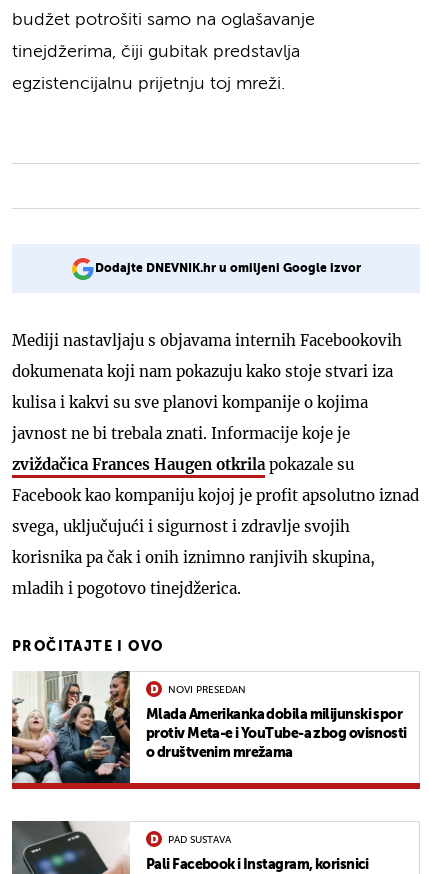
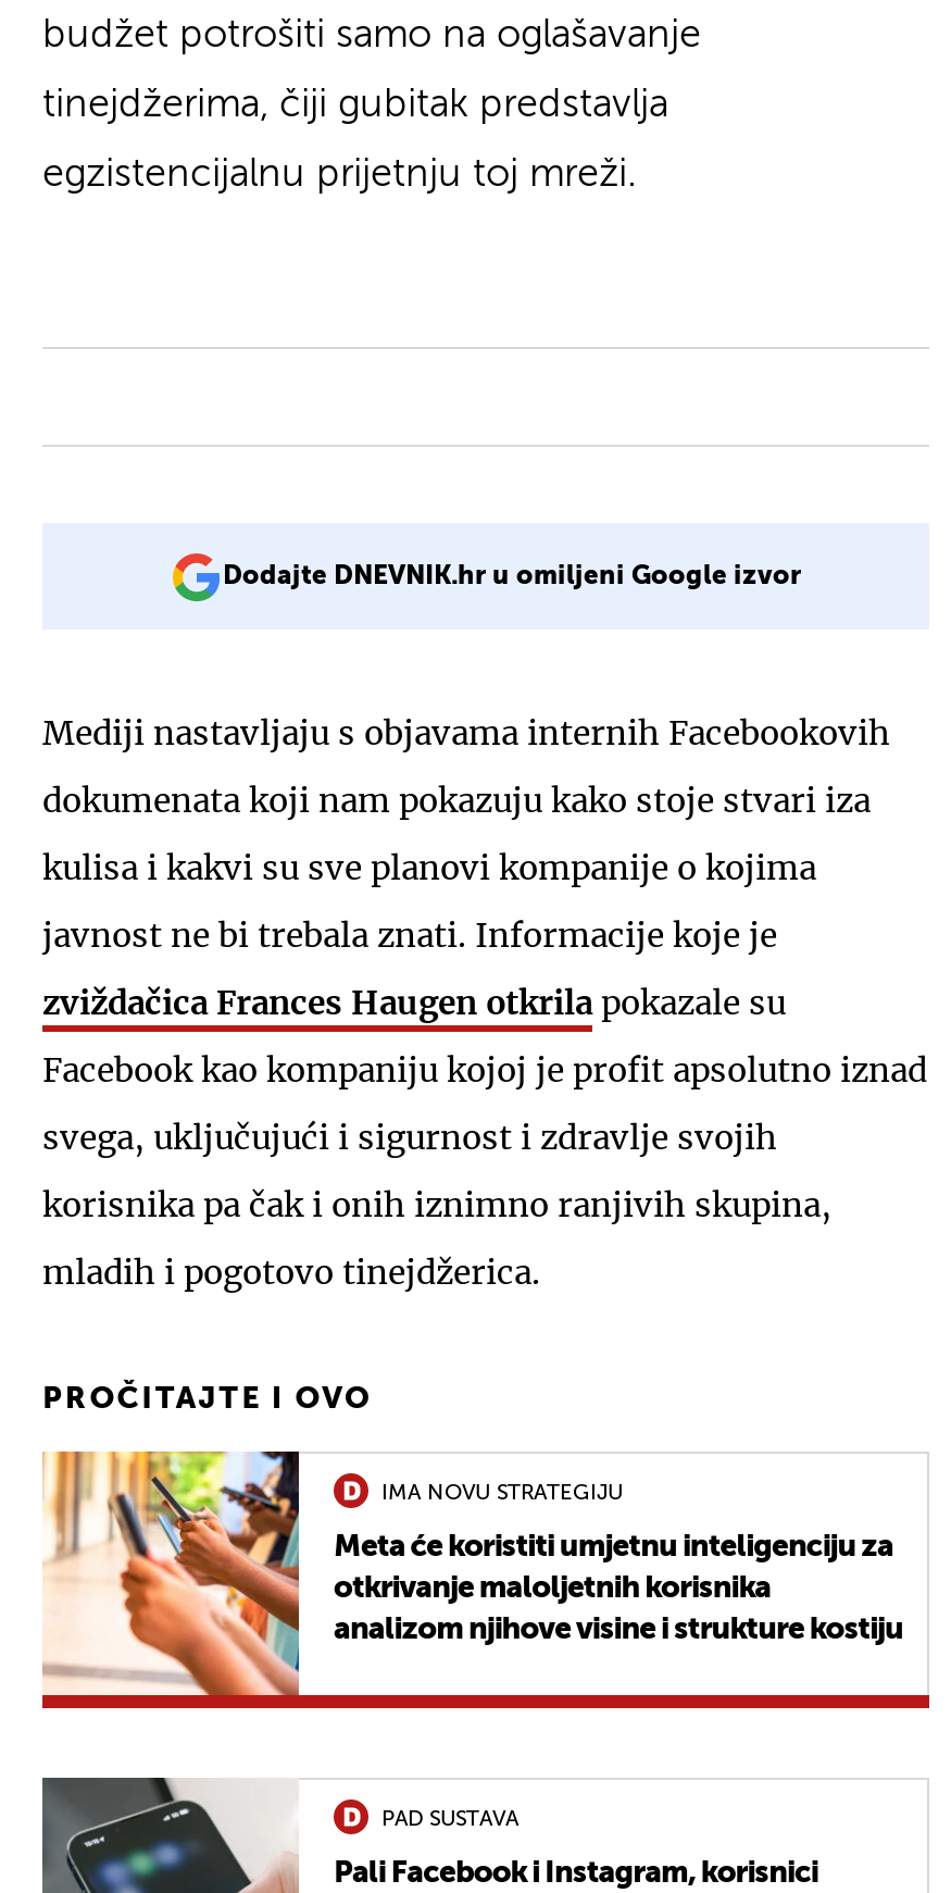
[11,670,407,784] [image] | Mlada Amerikanka dobila milijunski spor | protiv Meta-e i YouTube-a zbog ovisnosti | o društvenim mrežama -> [42,1449,903,1697] [image] | Meta će koristiti umjetnu inteligenciju za | otkrivanje maloljetnih korisnika | analizom njihove visine i strukture kostiju
[168,685,246,695] NOVI PRESEDAN -> [381,1481,623,1503] IMA NOVU STRATEGIJU

